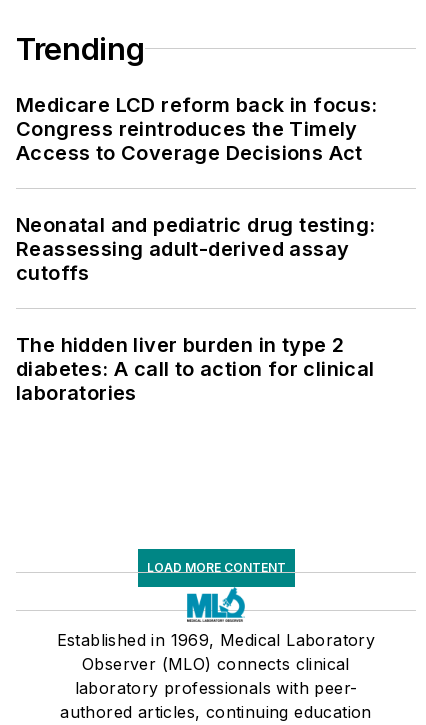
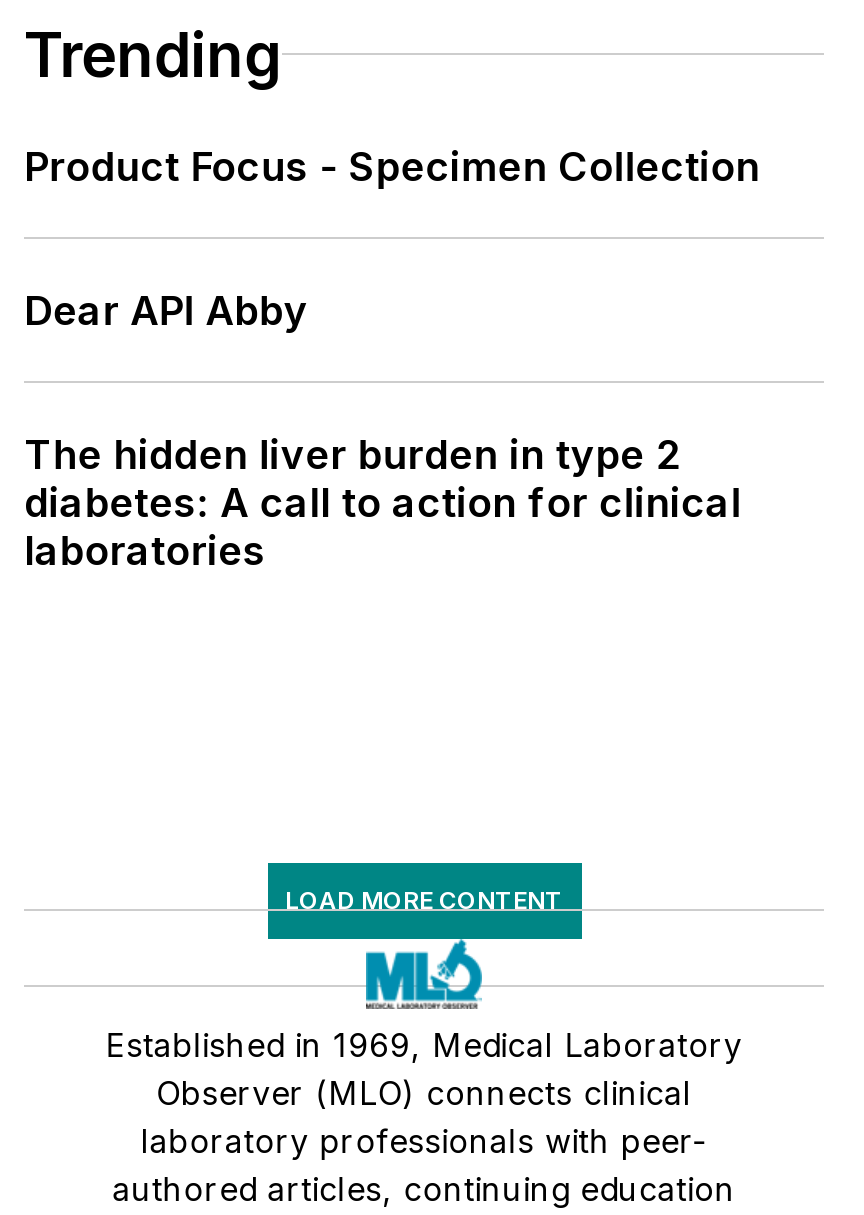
[16,93,378,165] Medicare LCD reform back in focus: | Congress reintroduces the Timely | Access to Coverage Decisions Act -> [24,143,760,191] Product Focus - Specimen Collection
[16,213,375,285] Neonatal and pediatric drug testing: | Reassessing adult-derived assay | cutoffs -> [24,287,308,335] Dear API Abby

